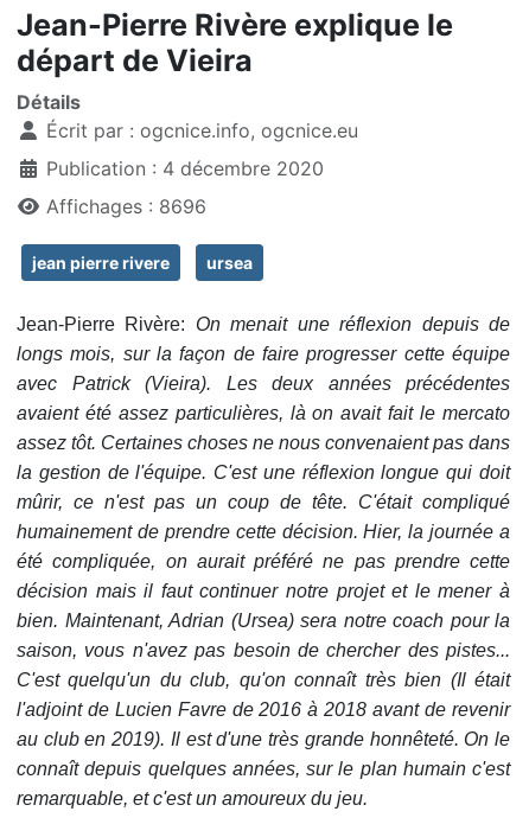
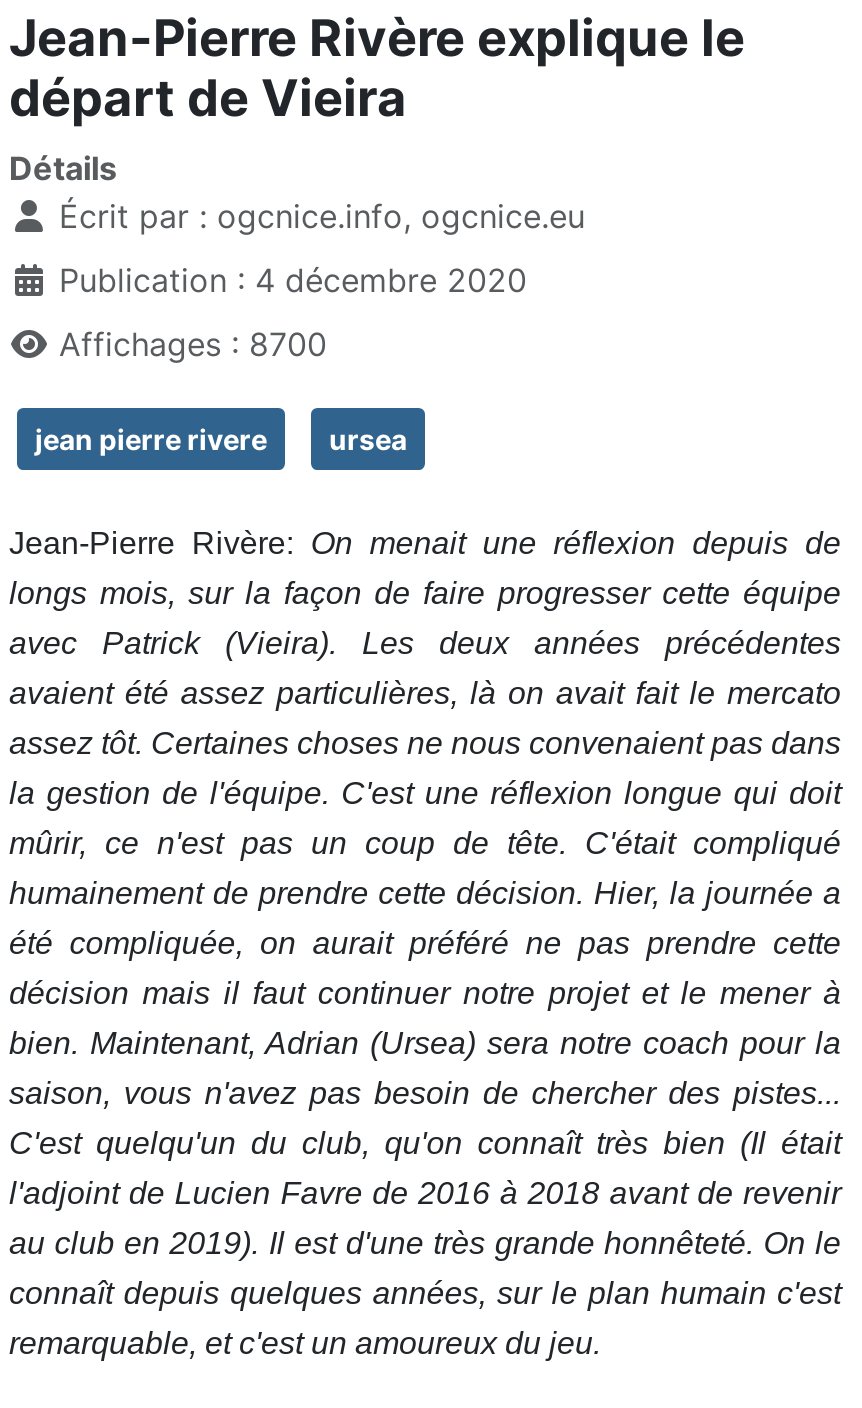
[46,195,206,219] Affichages : 8696 -> [59,325,327,365] Affichages : 8700

